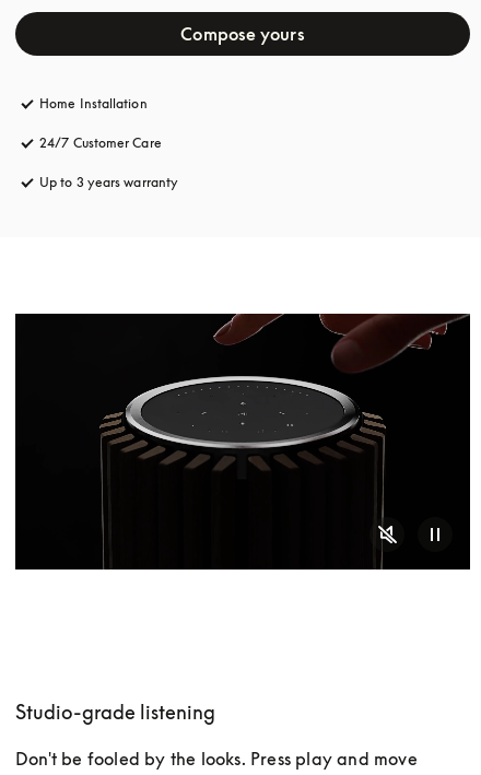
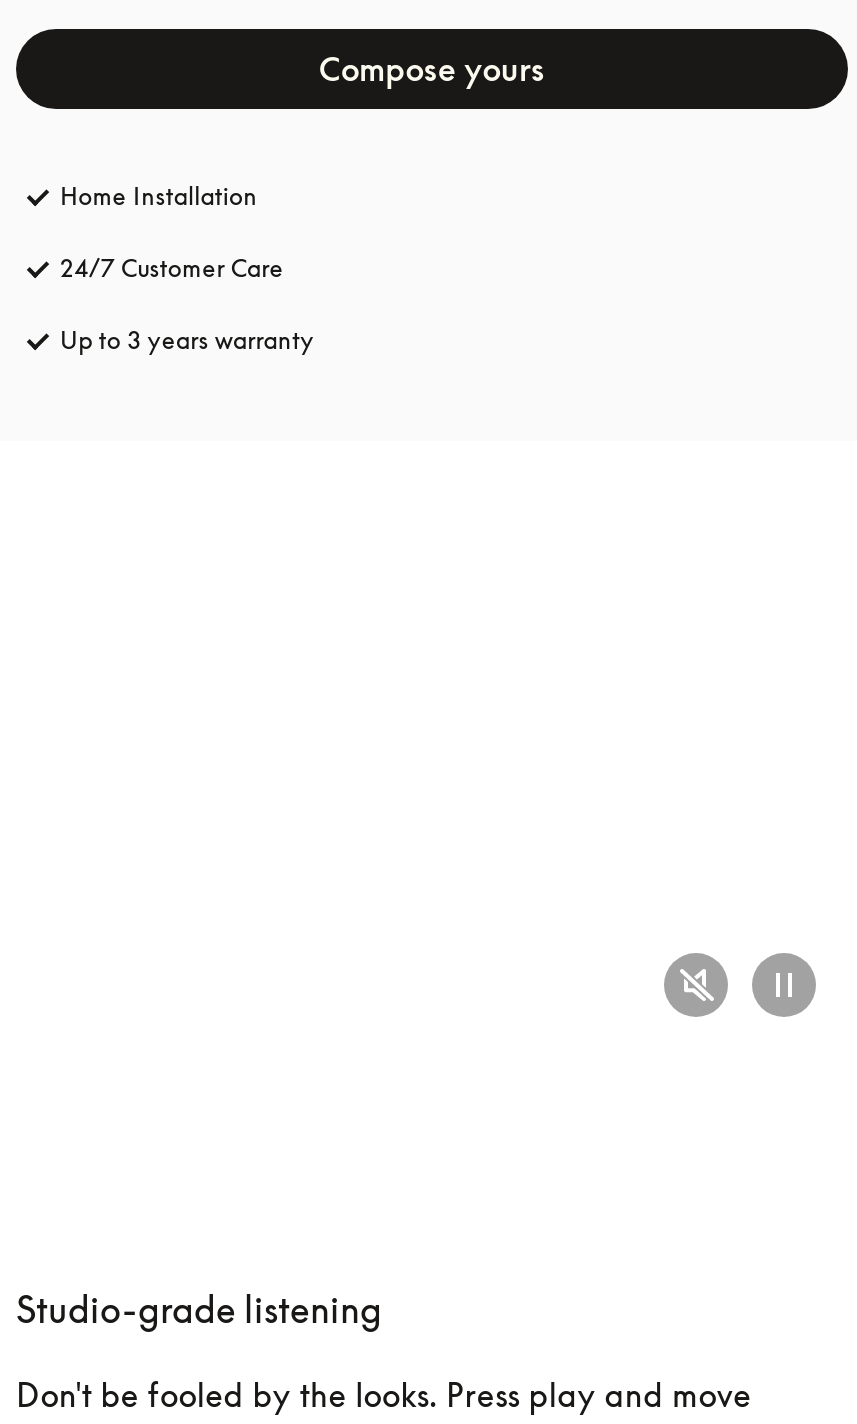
[14,313,471,571] [image] -> none

